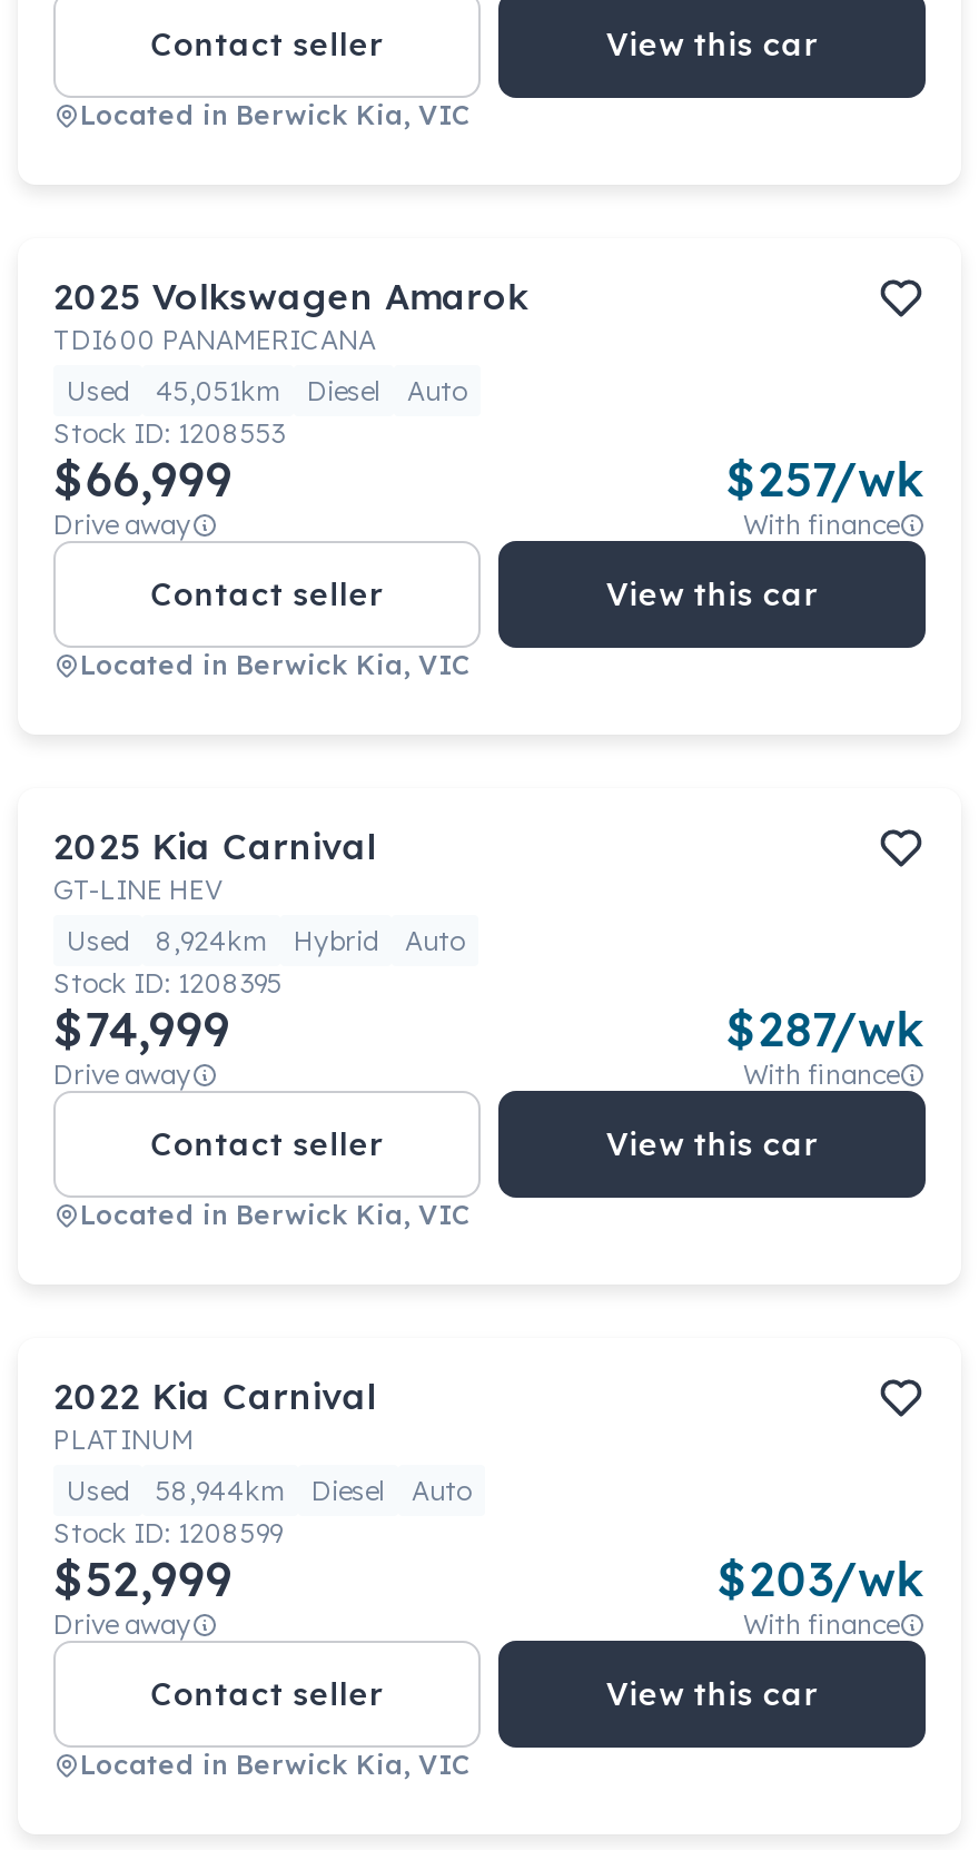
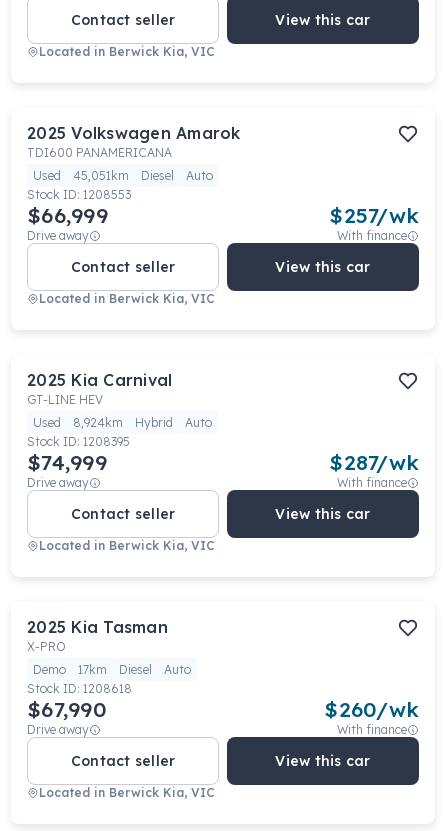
[53,1374,377,1456] 2022 Kia Carnival | PLATINUM -> [27,617,168,654] 2025 Kia Tasman | X-PRO
[67,1474,285,1507] Used | 58,944km -> [33,662,107,677] Demo | 17km
[53,1516,283,1549] Stock ID: 1208599 -> [27,681,132,696] Stock ID: 1208618
[53,1549,233,1607] $52,999 -> [27,696,107,722] $67,990
[717,1549,926,1607] $203/wk -> [324,696,419,722] $260/wk

